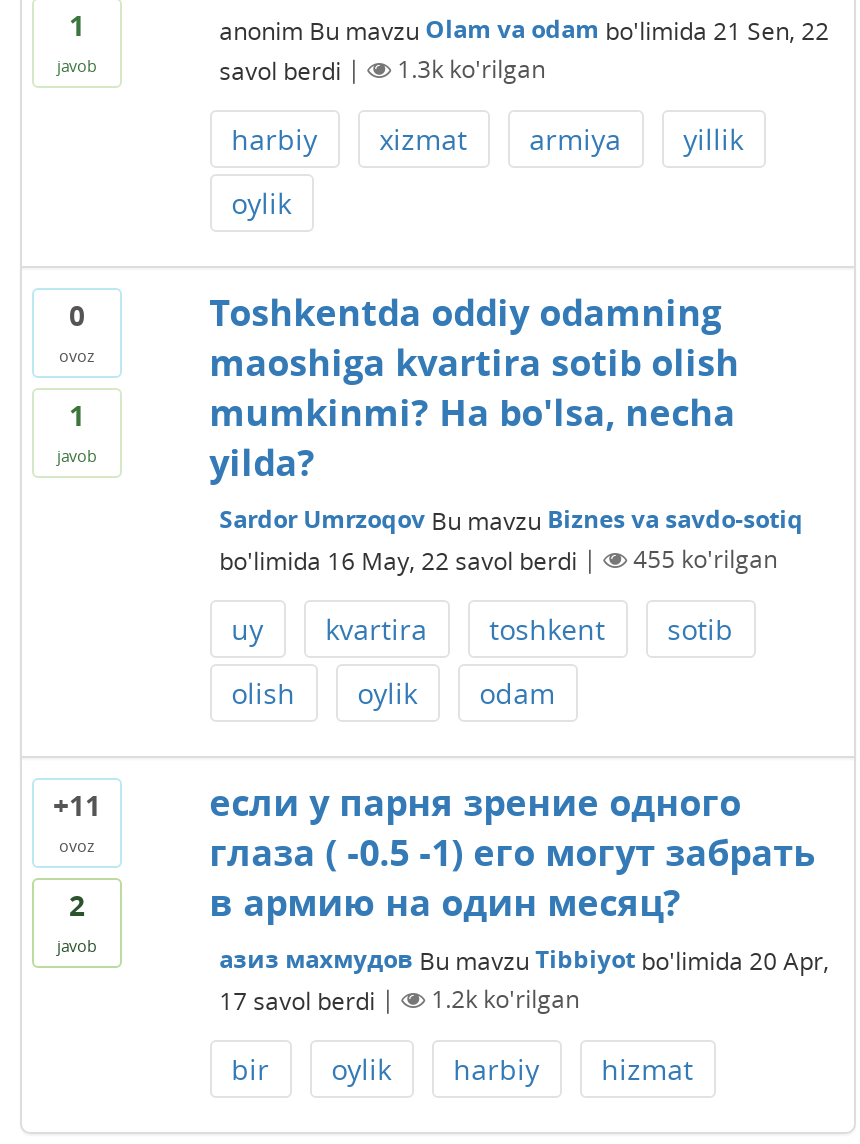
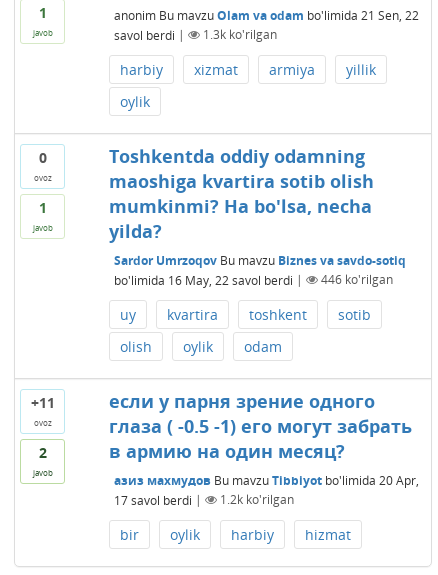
[633,542,777,576] 455 ko'rilgan -> [321,271,393,288] 446 ko'rilgan

